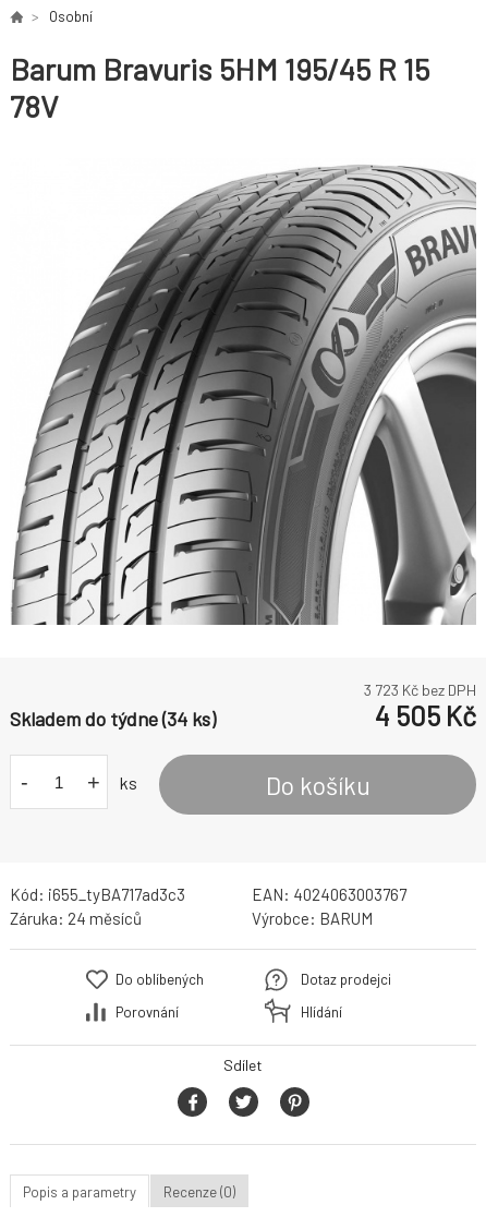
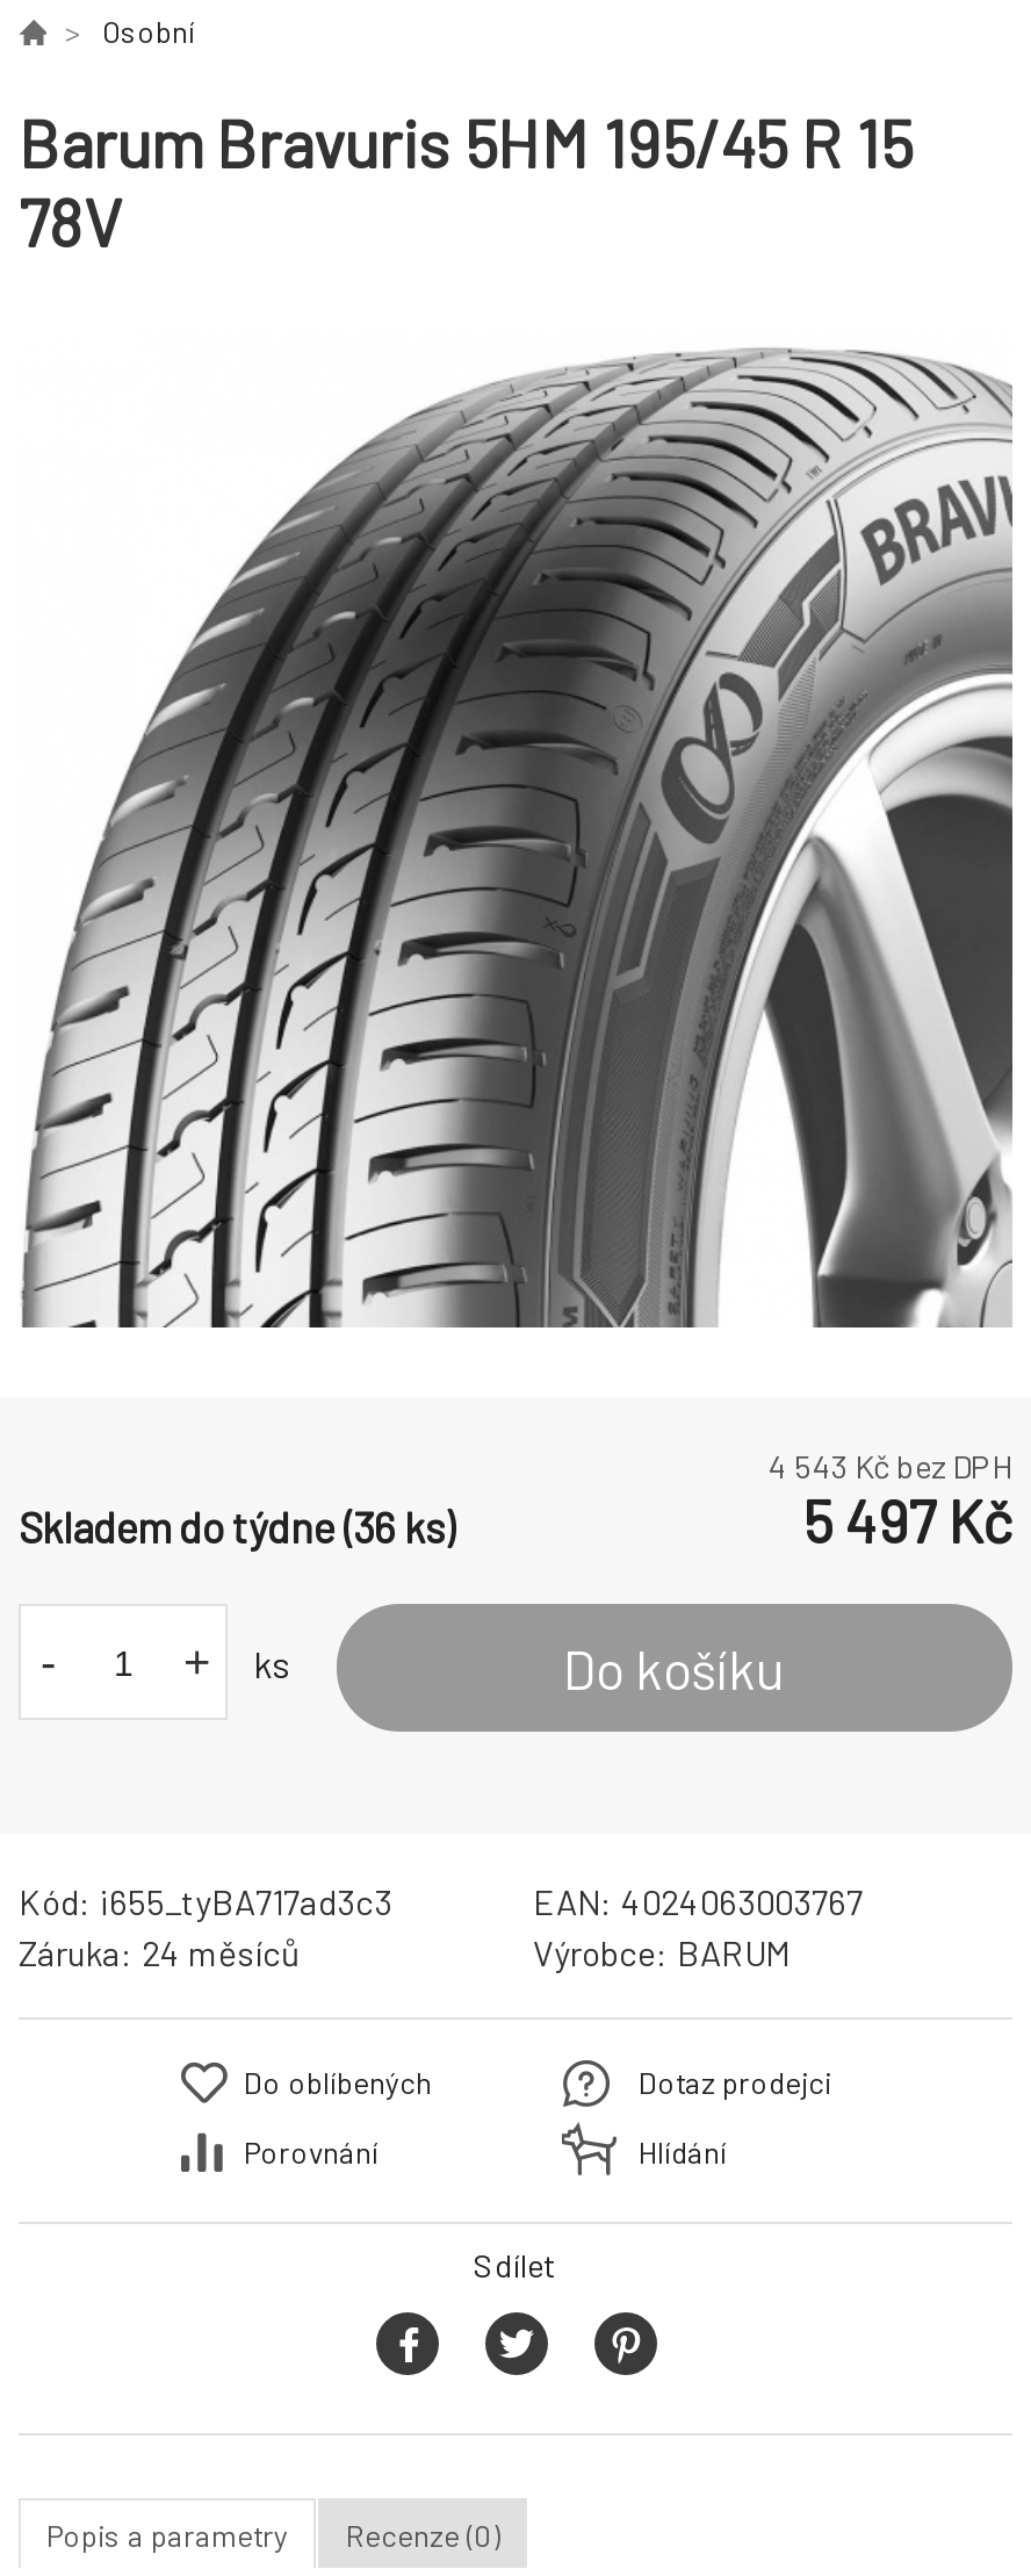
[364,681,476,699] 3 723 Kč bez DPH -> [769,1446,1012,1486] 4 543 Kč bez DPH
[375,699,476,732] 4 505 Kč -> [803,1486,1012,1556] 5 497 Kč
[10,707,216,731] Skladem do týdne (34 ks) -> [19,1502,455,1553] Skladem do týdne (36 ks)

